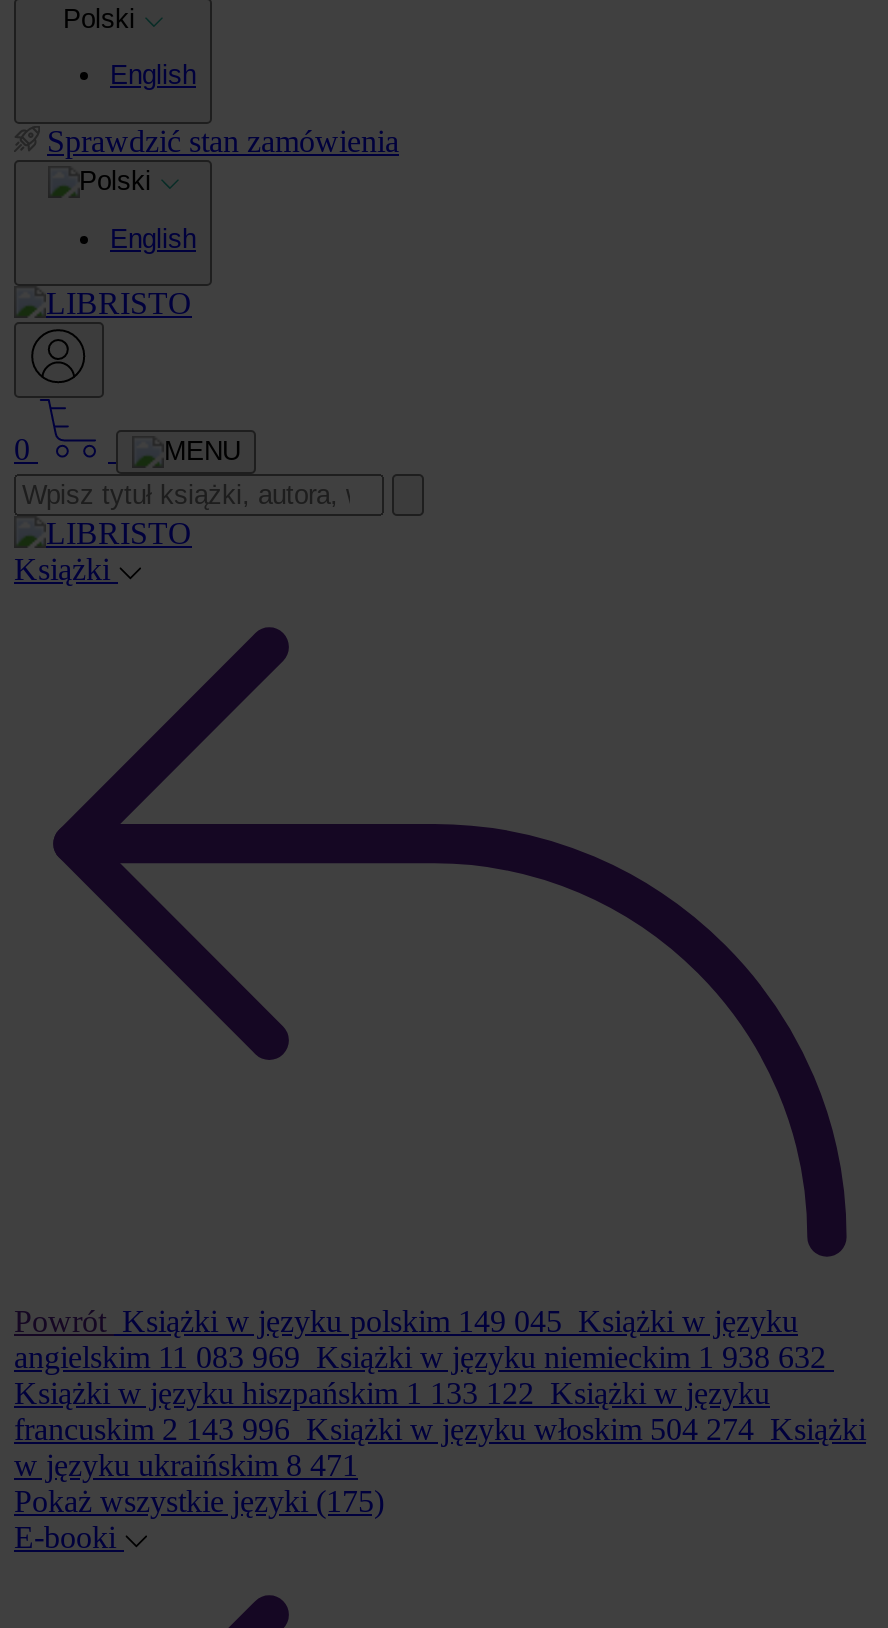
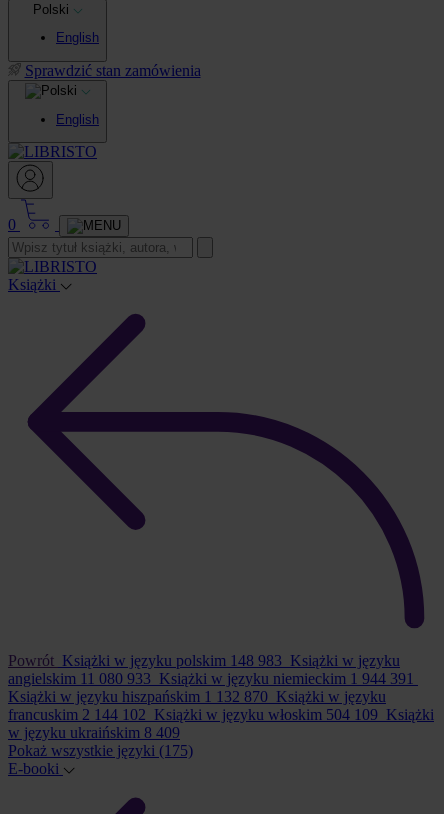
[14,1304,798,1338] Powrót Książki w języku polskim 149 045 Książki w języku -> [8,652,400,669] Powrót Książki w języku polskim 148 983 Książki w języku
[14,1340,826,1374] angielskim 11 083 969 Książki w języku niemieckim 1 938 632 -> [8,670,414,687] angielskim 11 080 933 Książki w języku niemieckim 1 944 391
[14,1376,770,1410] Książki w języku hiszpańskim 1 133 122 Książki w języku -> [8,688,386,705] Książki w języku hiszpańskim 1 132 870 Książki w języku
[14,1412,866,1446] francuskim 2 143 996 Książki w języku włoskim 504 274 Książki -> [8,706,434,723] francuskim 2 144 102 Książki w języku włoskim 504 109 Książki
[14,1448,358,1482] w języku ukraińskim 8 471 -> [8,724,180,741] w języku ukraińskim 8 409

